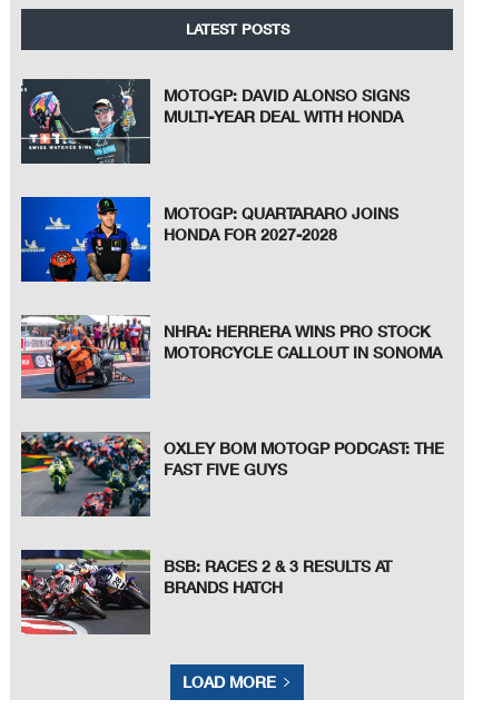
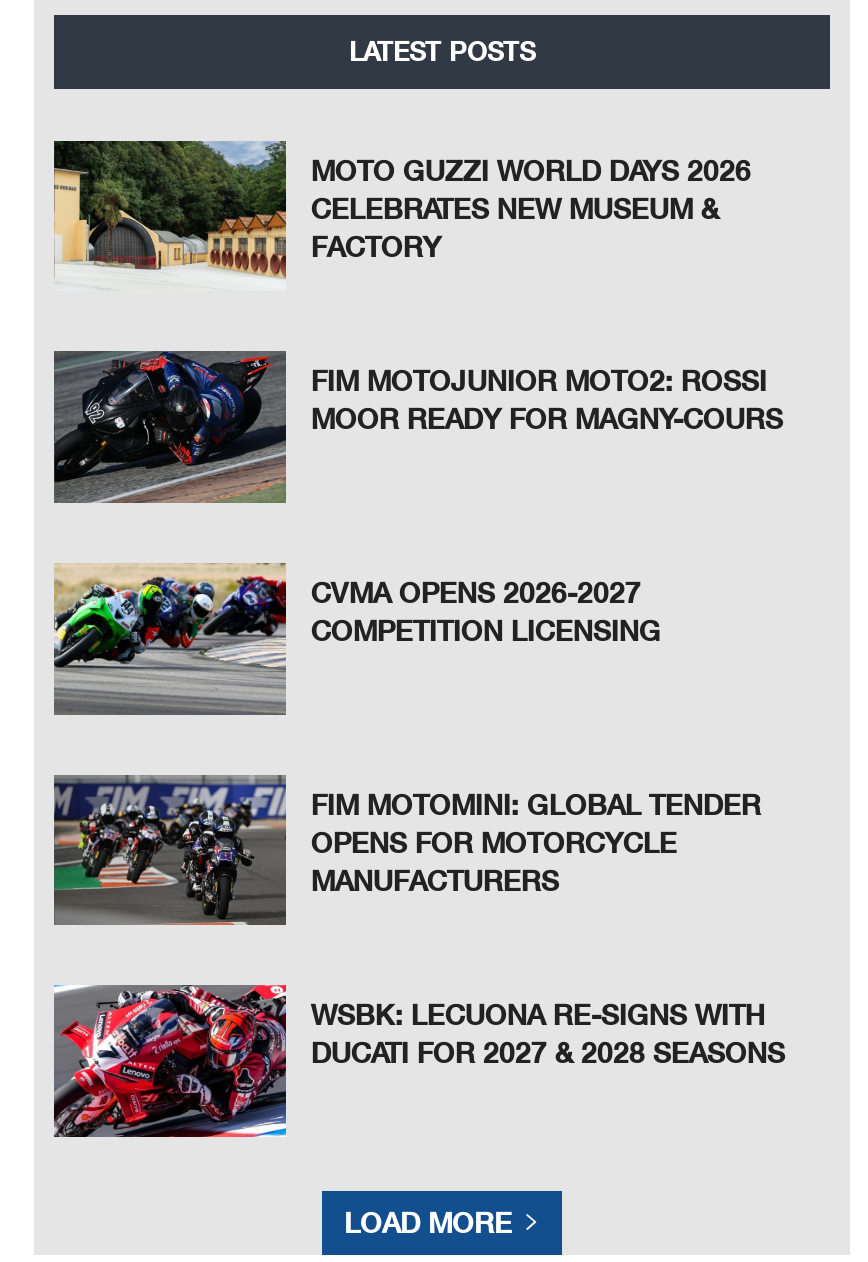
[20,78,410,165] [image] | MOTOGP: DAVID ALONSO SIGNS | MULTI-YEAR DEAL WITH HONDA -> [52,139,751,291] [image] | MOTO GUZZI WORLD DAYS 2026 | CELEBRATES NEW MUSEUM & | FACTORY
[20,196,399,283] [image] | MOTOGP: QUARTARARO JOINS | HONDA FOR 2027-2028 -> [52,349,783,505] [image] | FIM MOTOJUNIOR MOTO2: ROSSI | MOOR READY FOR MAGNY-COURS
[20,314,442,398] [image] | NHRA: HERRERA WINS PRO STOCK | MOTORCYCLE CALLOUT IN SONOMA -> [52,563,661,715] [image] | CVMA OPENS 2026-2027 | COMPETITION LICENSING
[21,432,444,518] [image] | OXLEY BOM MOTOGP PODCAST: THE | FAST FIVE GUYS -> [54,777,761,925] [image] | FIM MOTOMINI: GLOBAL TENDER | OPENS FOR MOTORCYCLE | MANUFACTURERS
[20,549,392,636] [image] | BSB: RACES 2 & 3 RESULTS AT | BRANDS HATCH -> [52,983,785,1139] [image] | WSBK: LECUONA RE-SIGNS WITH | DUCATI FOR 2027 & 2028 SEASONS

